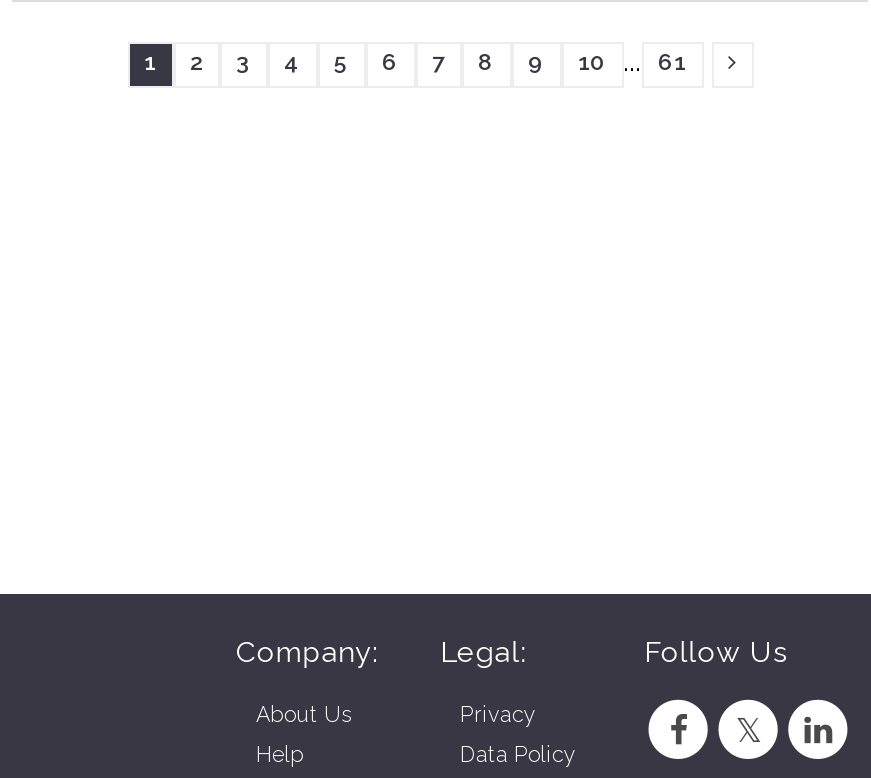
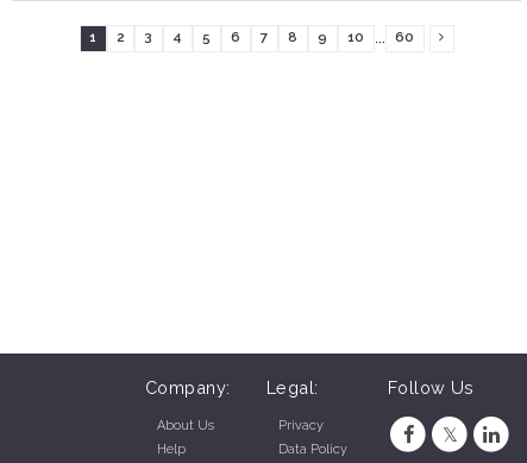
[658,49,686,77] 61 -> [395,29,414,46] 60

